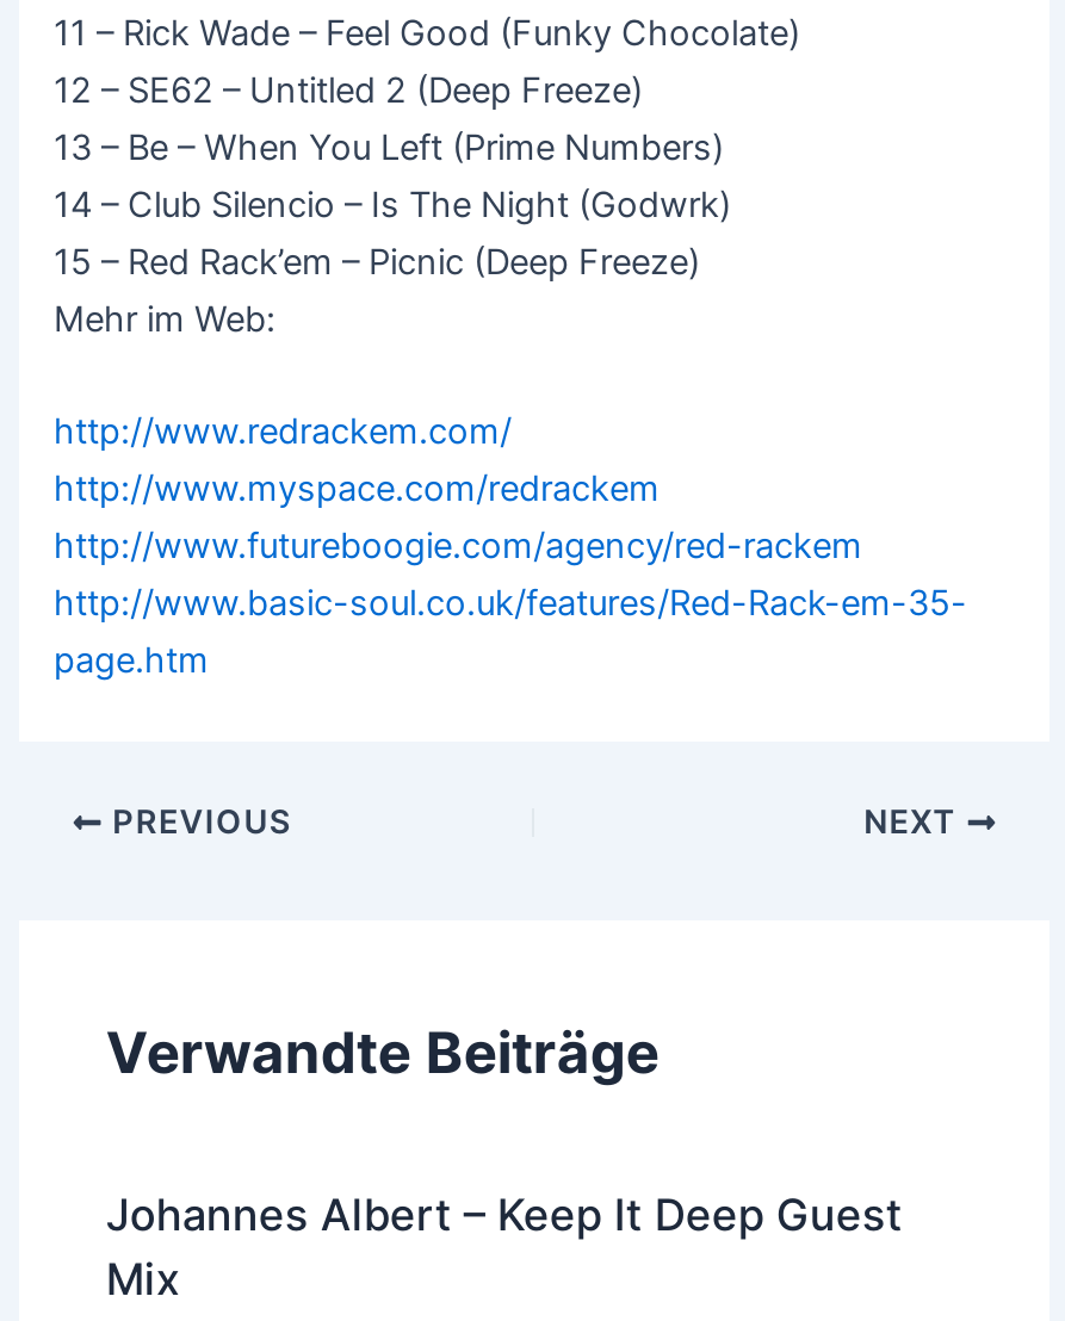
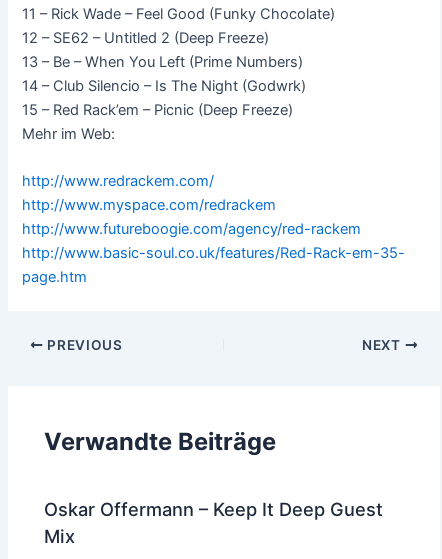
[106,1188,902,1240] Johannes Albert – Keep It Deep Guest -> [44,498,383,520] Oskar Offermann – Keep It Deep Guest

